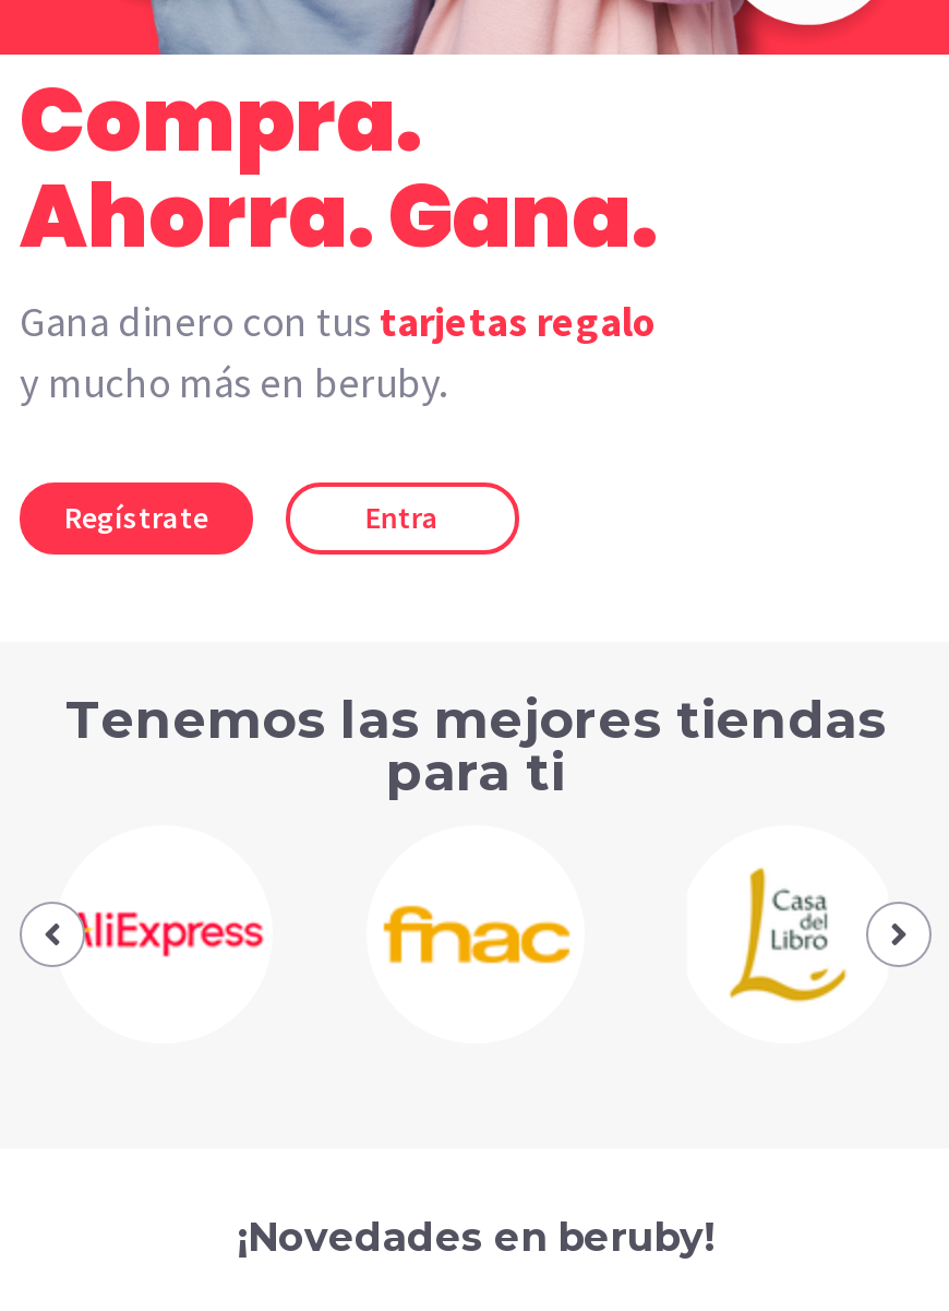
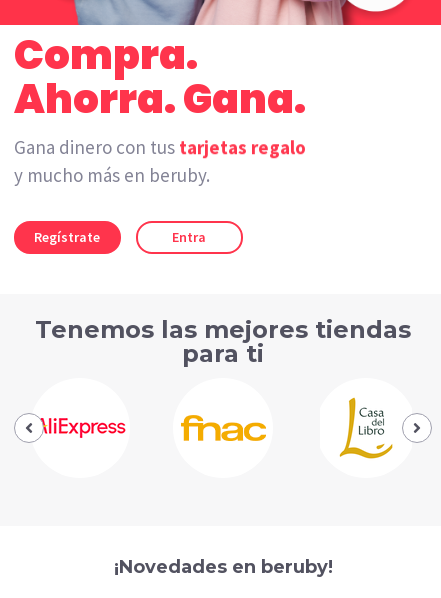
[20,295,380,347] Gana dinero con tus -> [14,135,306,159] Gana dinero con tus tarjetas regalo

